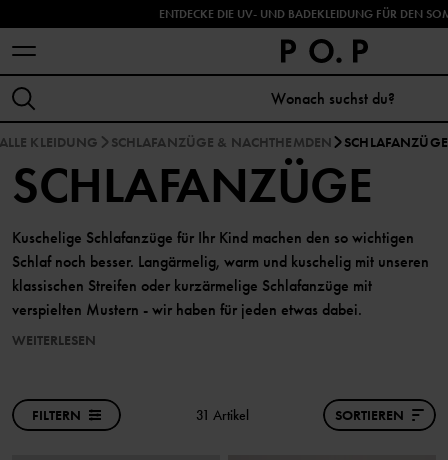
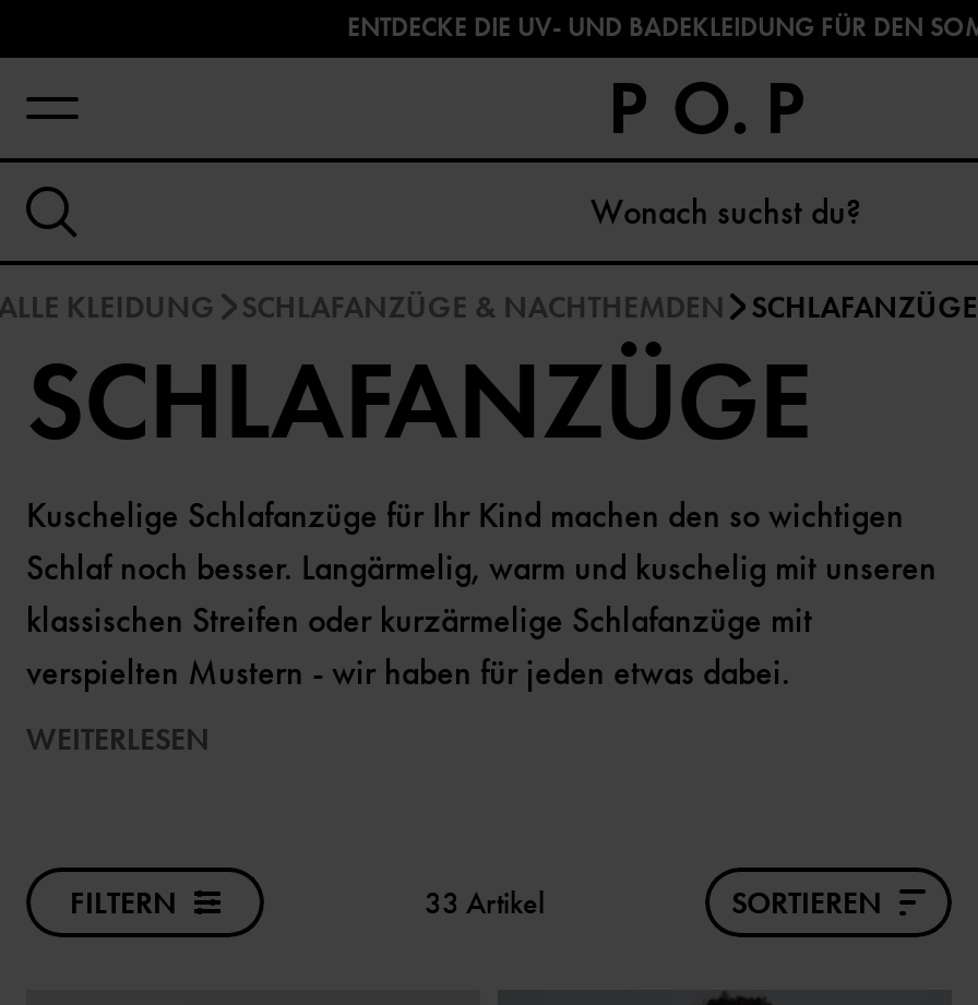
[195,406,248,424] 31 Artikel -> [425,883,545,922] 33 Artikel

